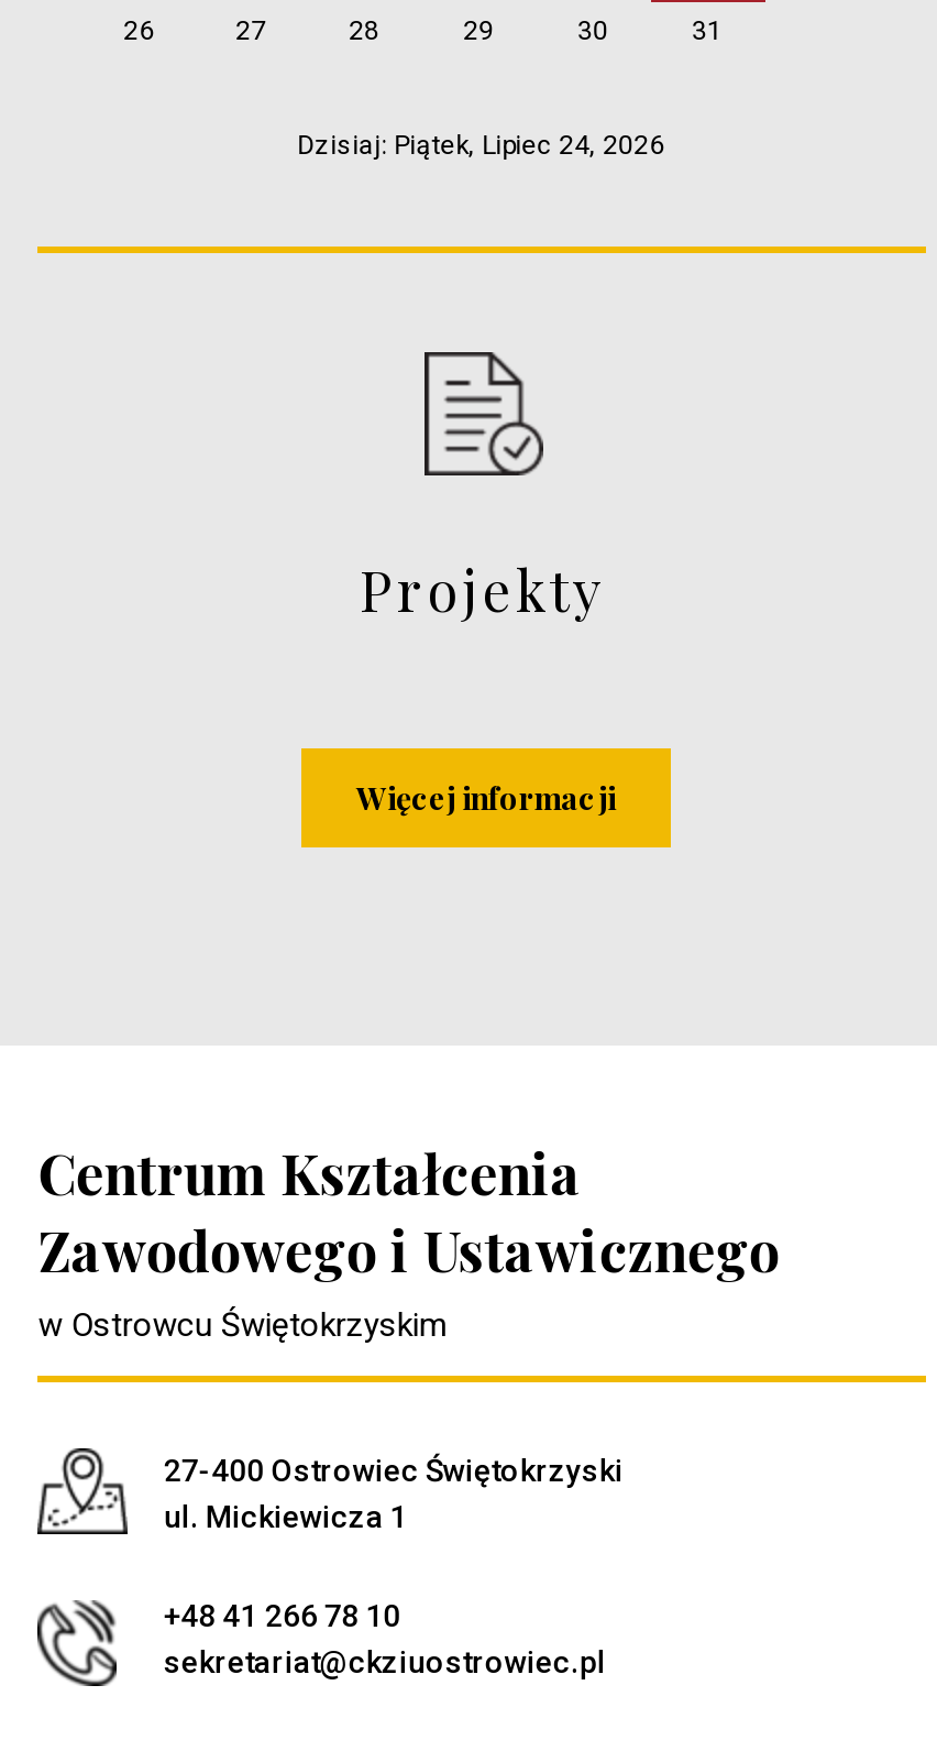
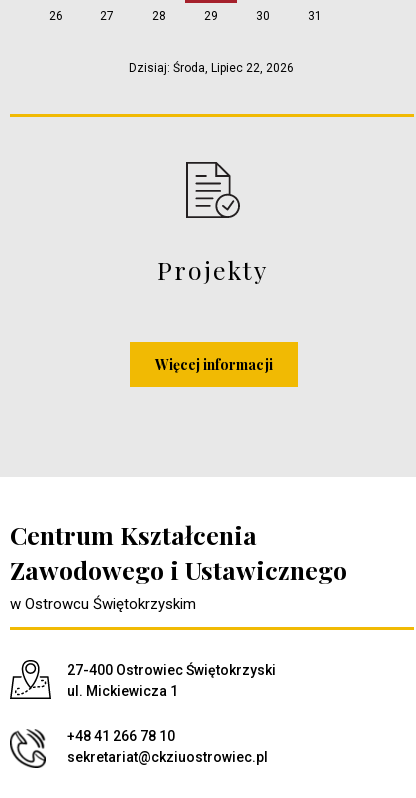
[297,131,664,162] Dzisiaj: Piątek, Lipiec 24, 2026 -> [129,61,294,75] Dzisiaj: Środa, Lipiec 22, 2026

